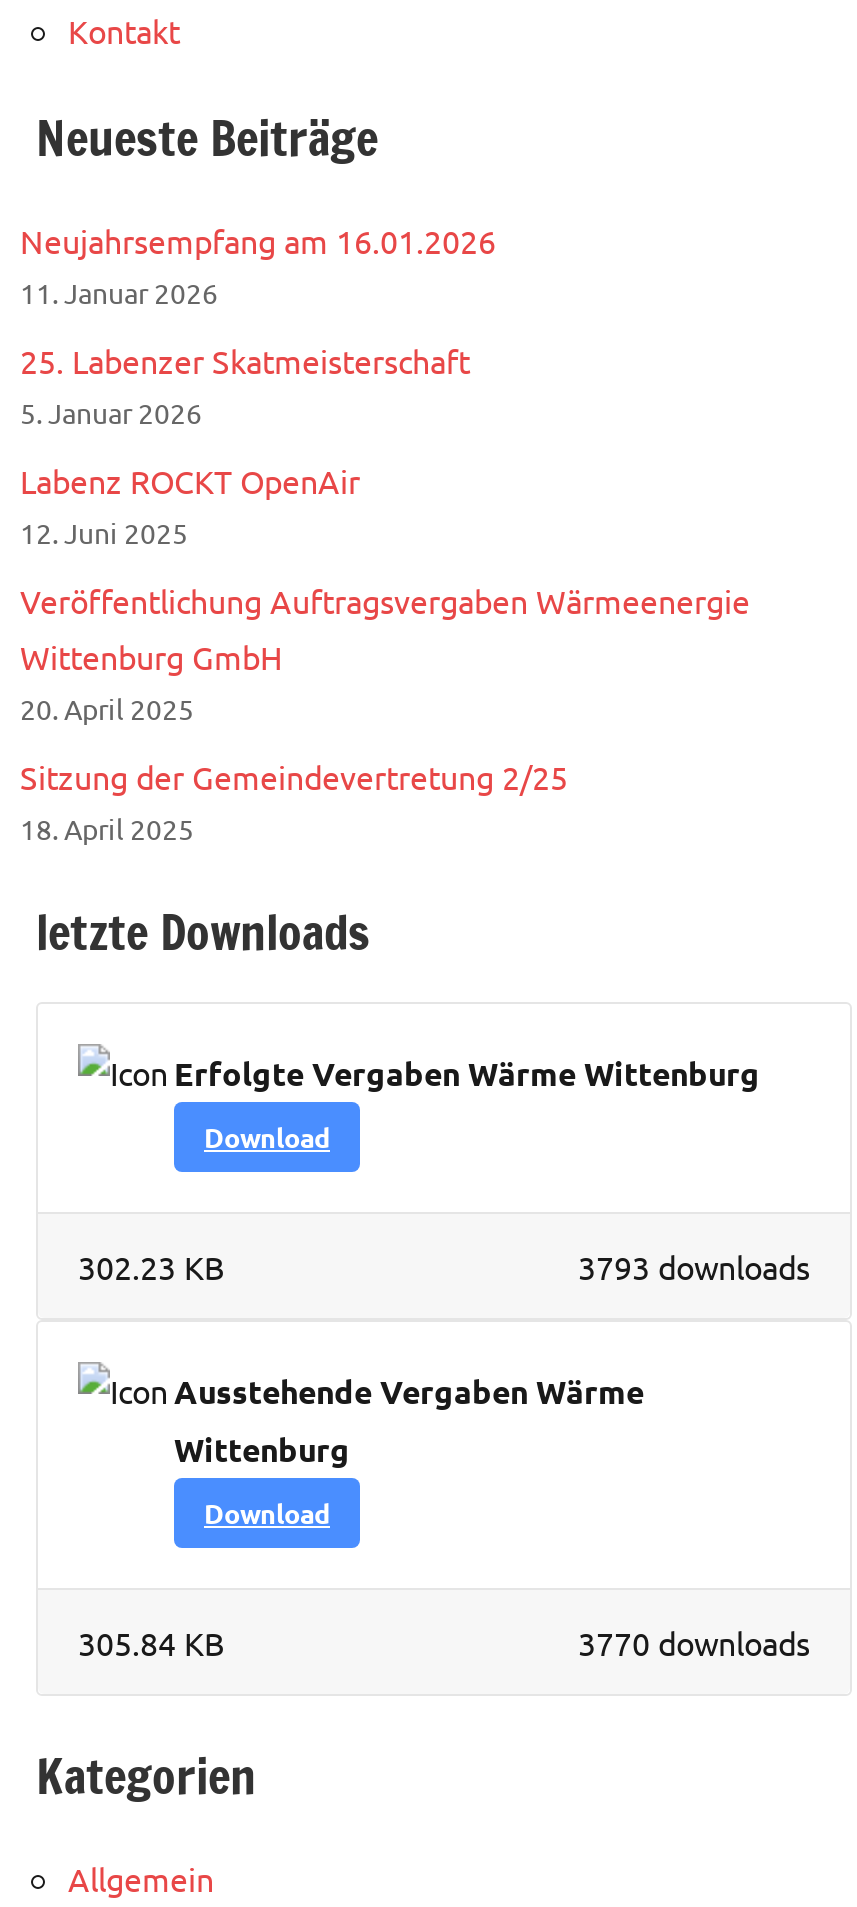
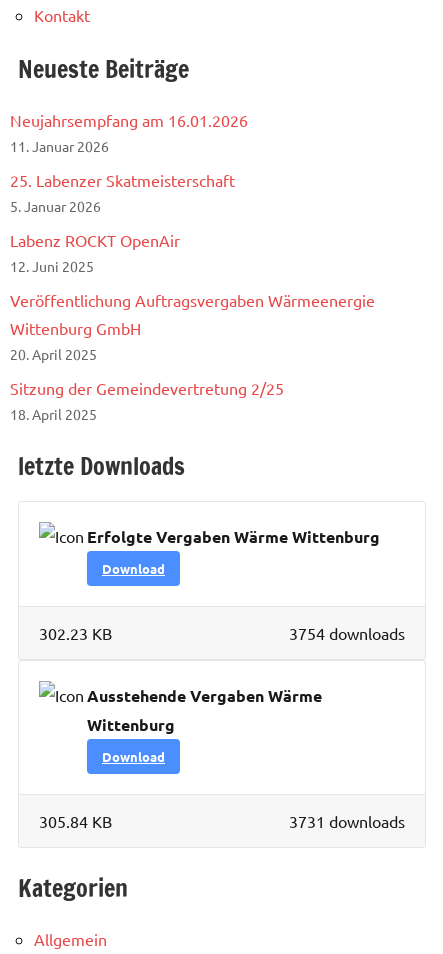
[578,1245,810,1285] 3793 downloads -> [289,623,405,643] 3754 downloads
[578,1621,810,1661] 3770 downloads -> [289,811,405,831] 3731 downloads

